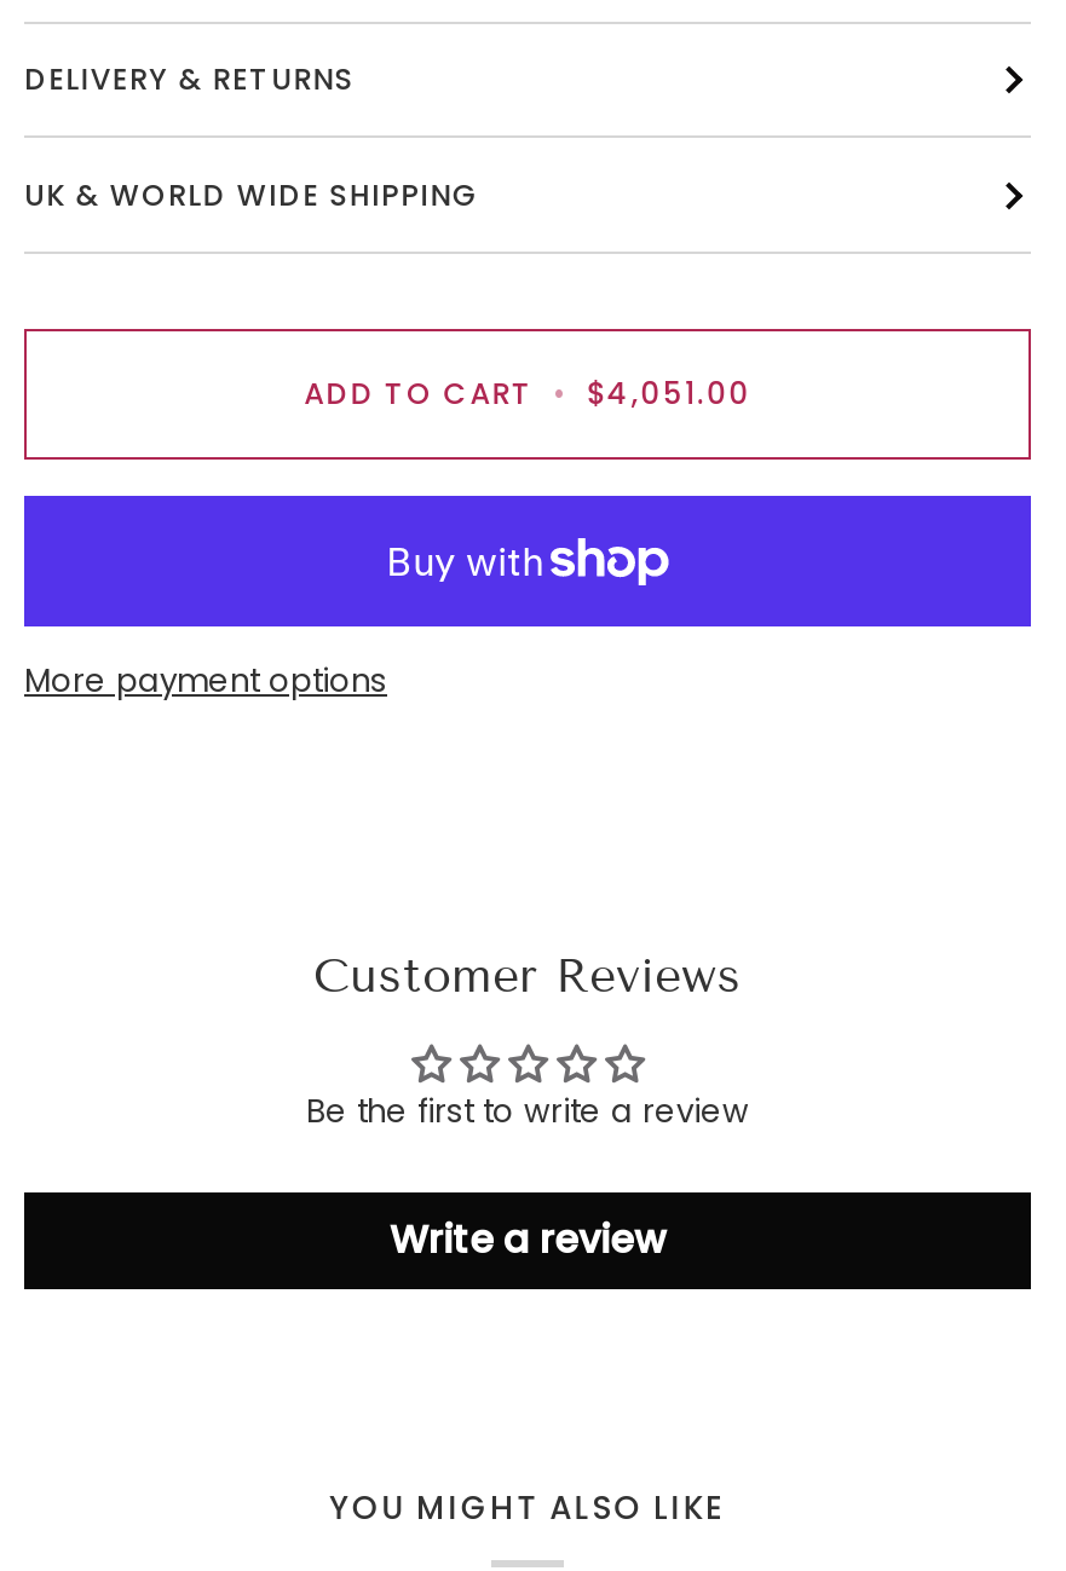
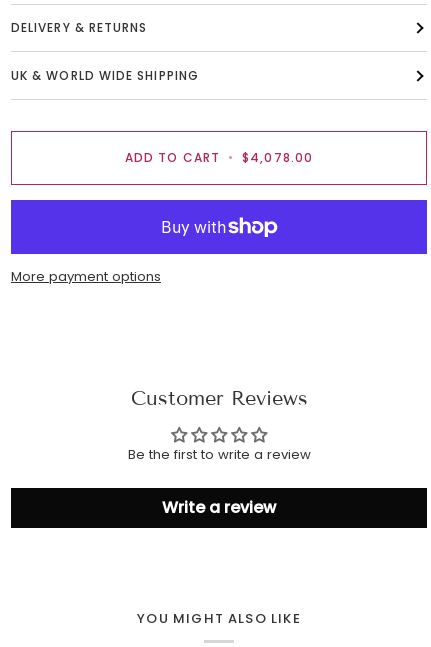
[304,372,751,413] ADD TO CART • $4,051.00 -> [125,149,313,166] ADD TO CART • $4,078.00

